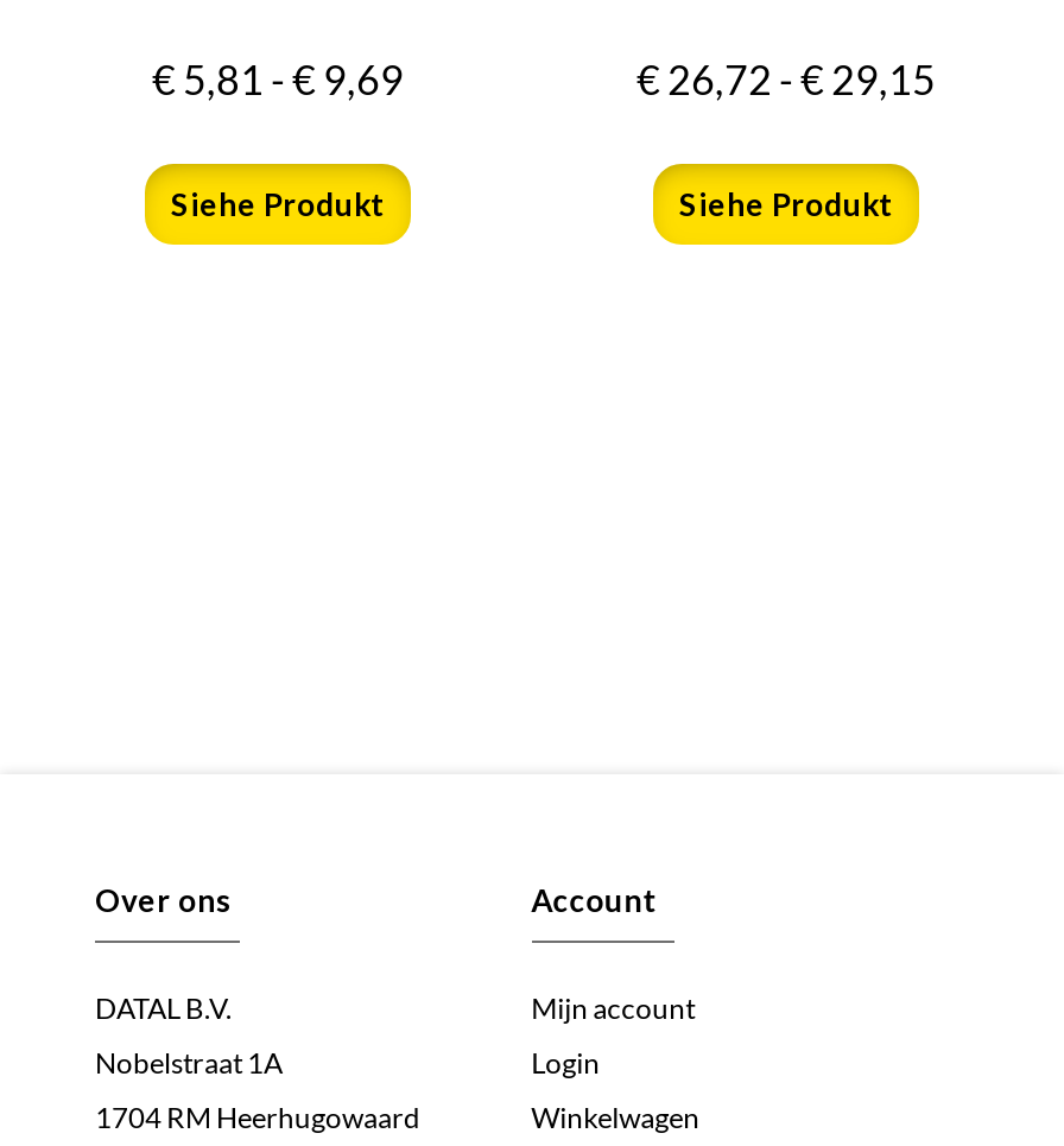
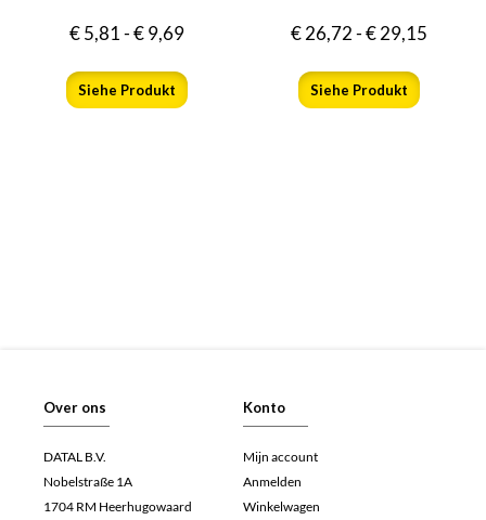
[531,881,657,919] Account -> [243,399,285,416] Konto
[95,1045,283,1080] Nobelstraat 1A -> [43,473,132,490] Nobelstraße 1A
[531,1045,600,1080] Login -> [243,473,301,490] Anmelden

